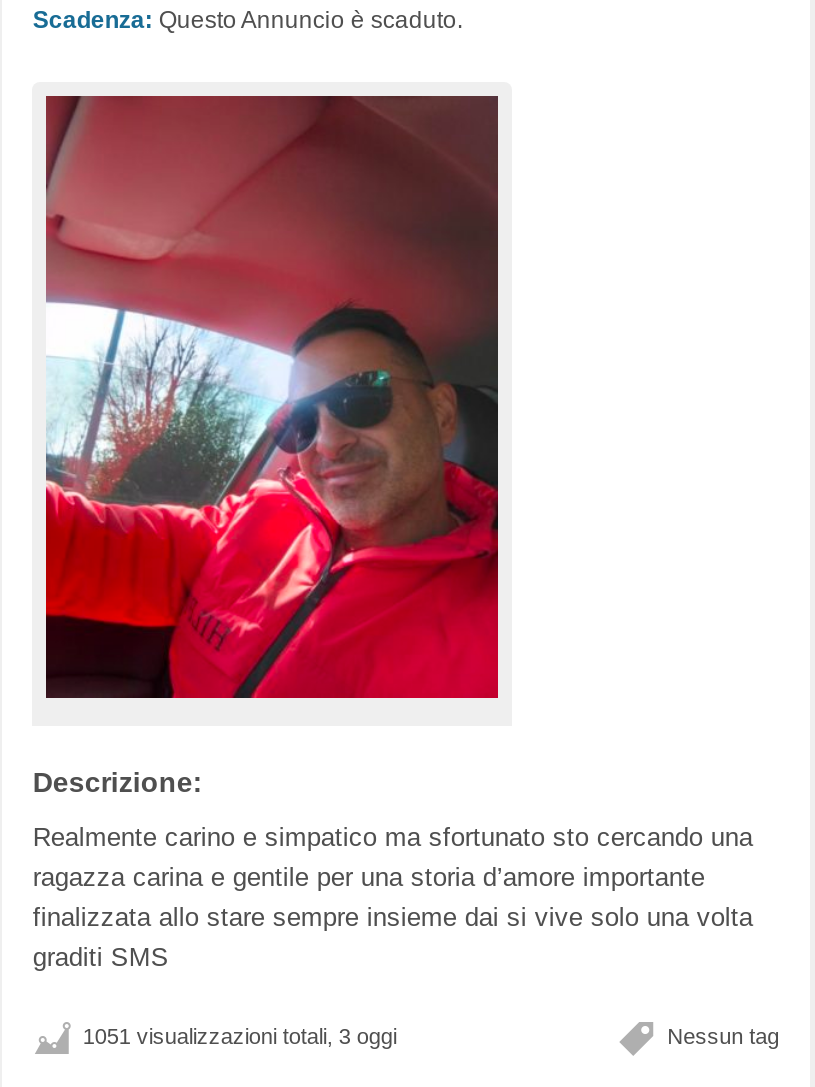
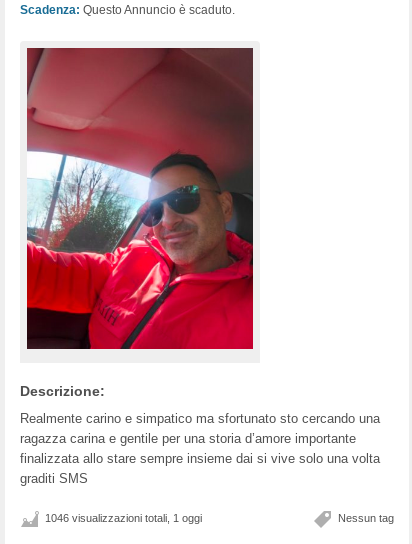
[83,1025,397,1049] 1051 visualizzazioni totali, 3 oggi -> [45,512,202,524] 1046 visualizzazioni totali, 1 oggi

